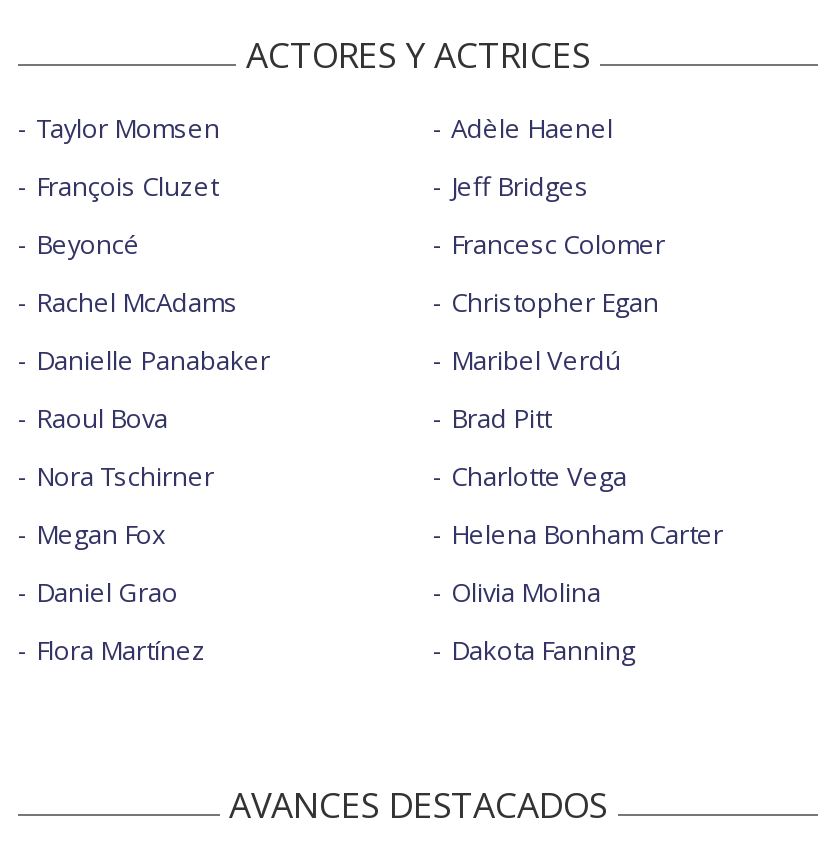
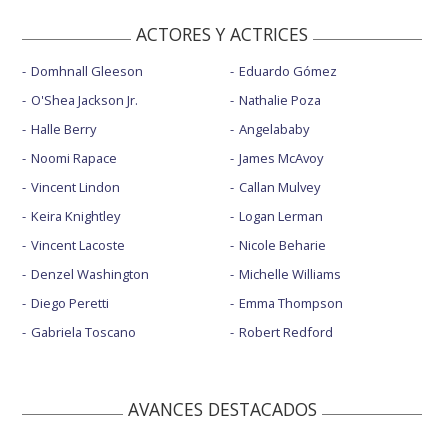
[36,110,220,146] Taylor Momsen -> [31,62,143,80] Domhnall Gleeson
[451,110,613,146] Adèle Haenel -> [238,62,336,80] Eduardo Gómez
[36,168,218,204] François Cluzet -> [31,91,138,109] O'Shea Jackson Jr.
[451,168,589,204] Jeff Bridges -> [238,91,320,109] Nathalie Poza
[36,226,140,262] Beyoncé -> [31,120,96,138] Halle Berry
[451,226,665,262] Francesc Colomer -> [238,120,308,138] Angelababy
[36,284,238,320] Rachel McAdams -> [31,149,117,167] Noomi Rapace
[451,284,659,320] Christopher Egan -> [238,149,322,167] James McAvoy
[36,342,270,378] Danielle Panabaker -> [31,178,120,196] Vincent Lindon
[451,342,621,378] Maribel Verdú -> [238,178,319,196] Callan Mulvey
[36,400,168,436] Raoul Bova -> [31,207,120,225] Keira Knightley
[451,400,551,436] Brad Pitt -> [238,207,322,225] Logan Lerman
[36,458,214,494] Nora Tschirner -> [31,236,125,254] Vincent Lacoste
[451,458,627,494] Charlotte Vega -> [238,236,325,254] Nicole Beharie
[36,516,166,552] Megan Fox -> [31,265,149,283] Denzel Washington
[451,516,723,552] Helena Bonham Carter -> [238,265,340,283] Michelle Williams
[36,574,178,610] Daniel Grao -> [31,294,109,312] Diego Peretti
[451,574,601,610] Olivia Molina -> [238,294,342,312] Emma Thompson
[36,632,206,668] Flora Martínez -> [31,323,136,341] Gabriela Toscano
[451,632,635,668] Dakota Fanning -> [238,323,332,341] Robert Redford

